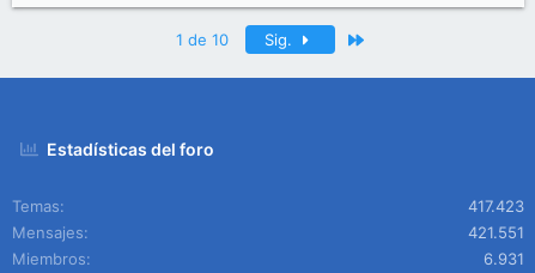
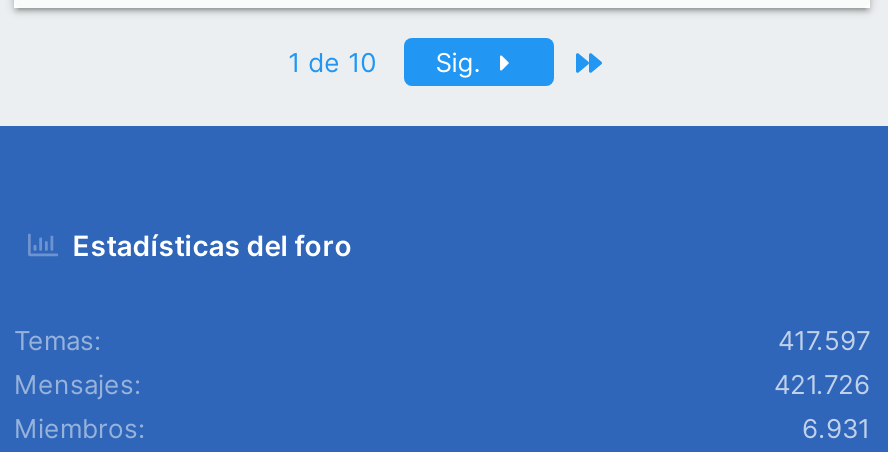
[468,196,524,216] 417.423 -> [778,324,870,356] 417.597
[468,223,524,242] 421.551 -> [774,368,870,400] 421.726

